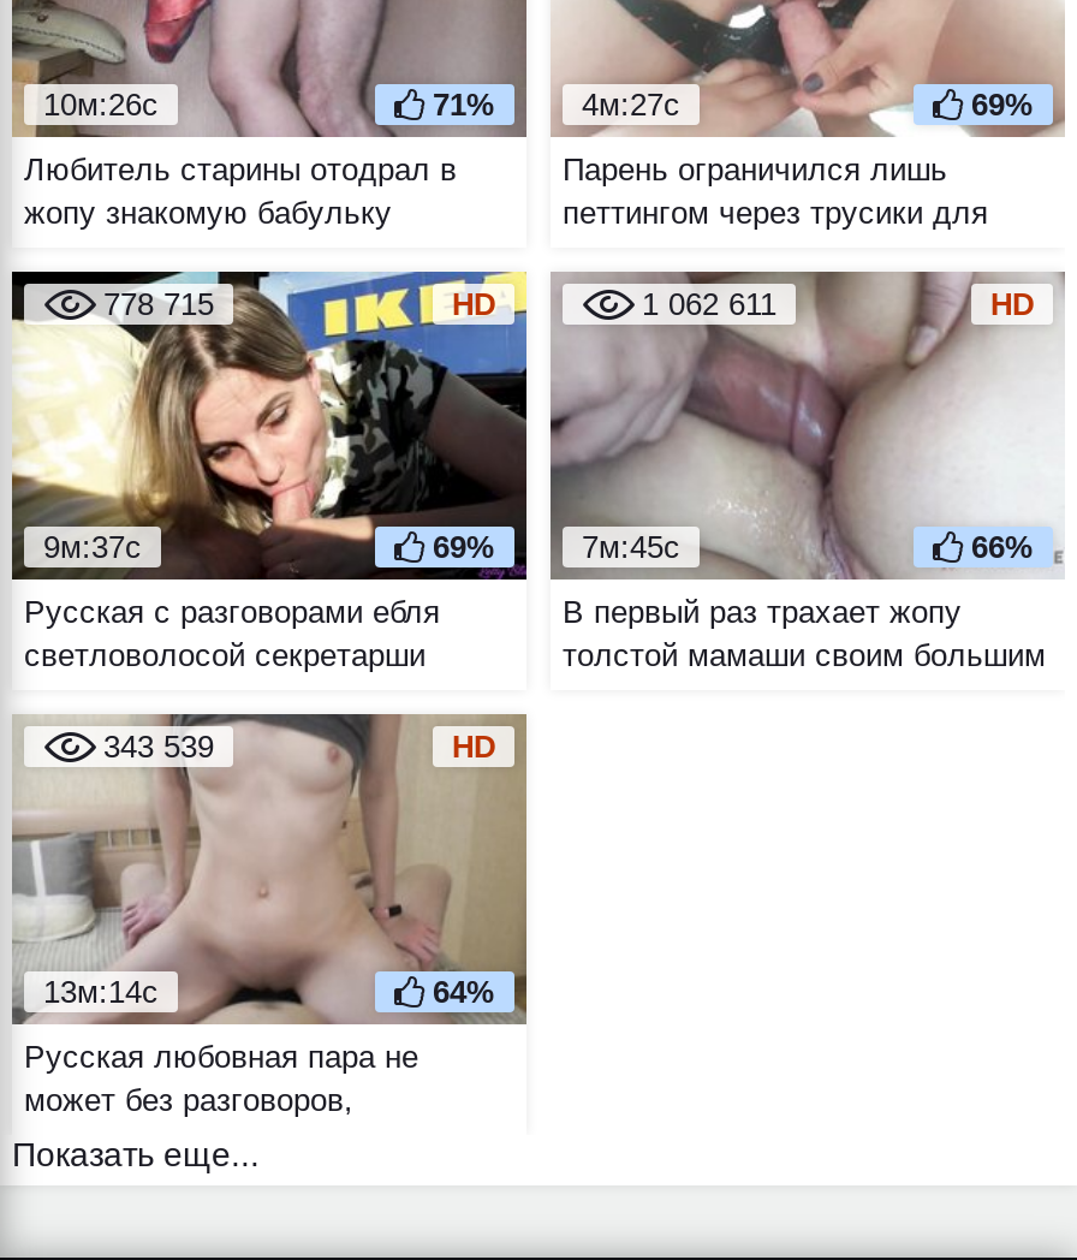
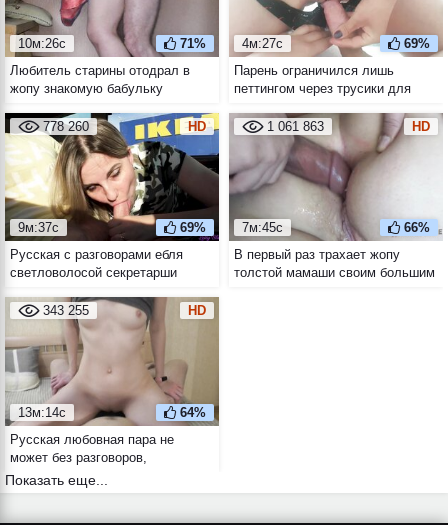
[103,286,214,322] 778 715 -> [43,119,89,134] 778 260
[642,286,776,322] 1 062 611 -> [267,119,324,134] 1 061 863
[103,729,214,765] 343 539 -> [43,303,89,318] 343 255

